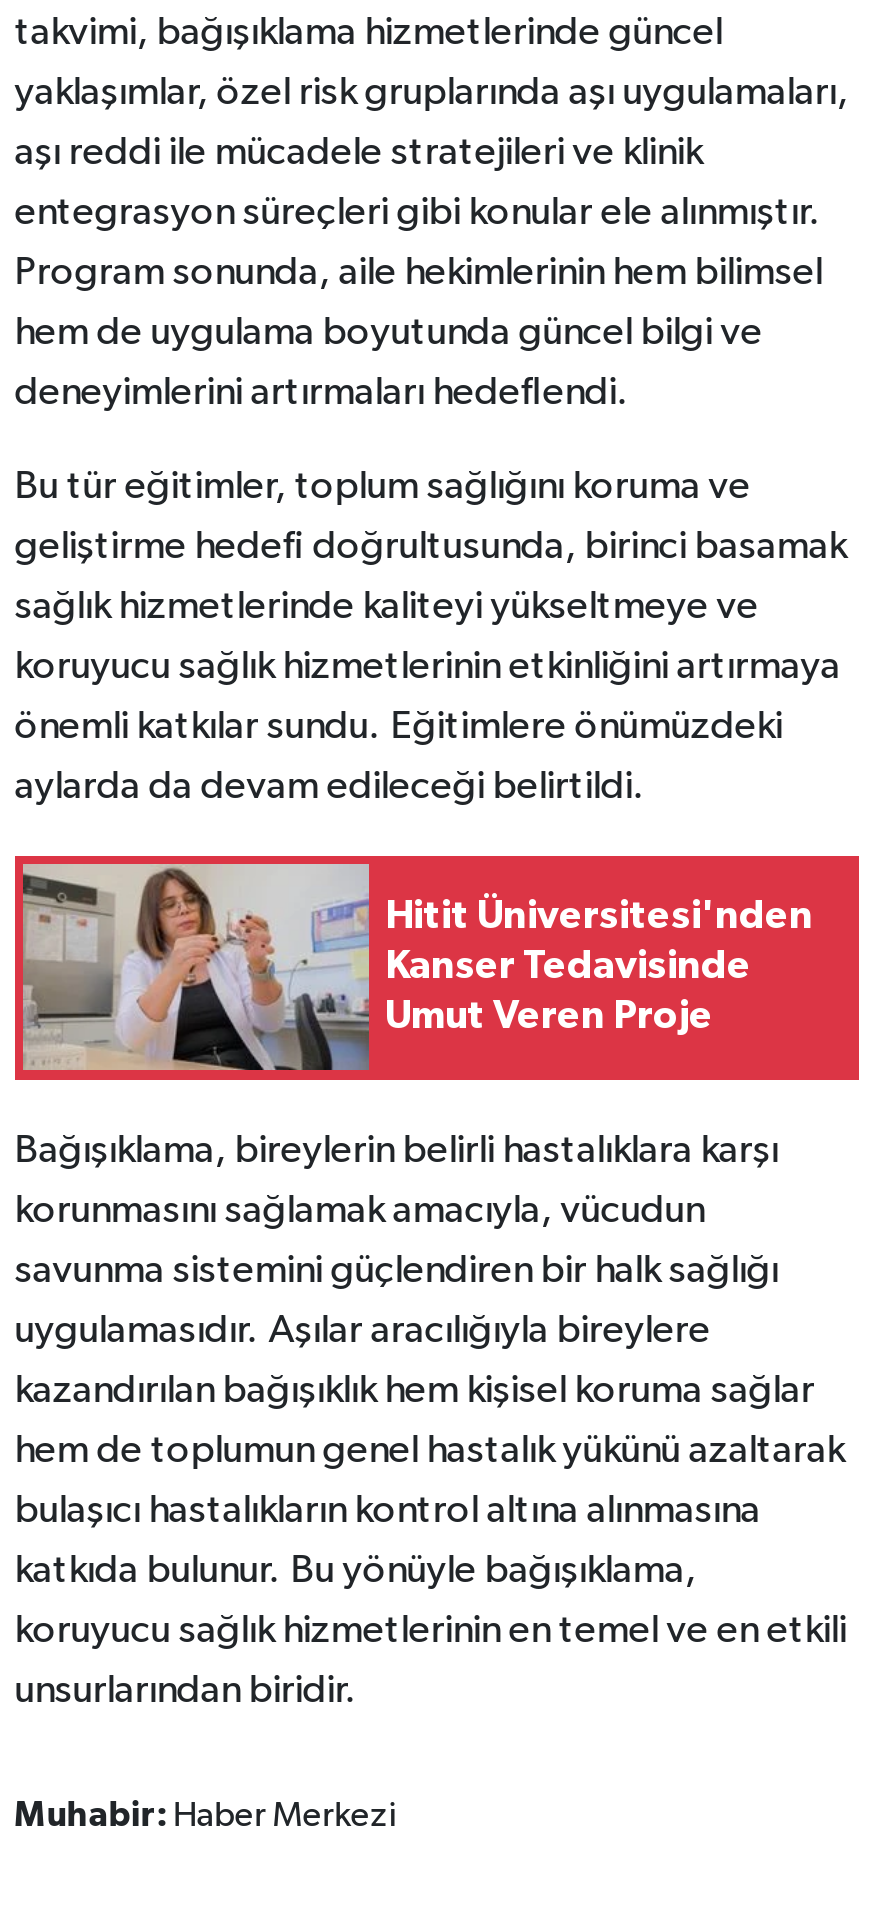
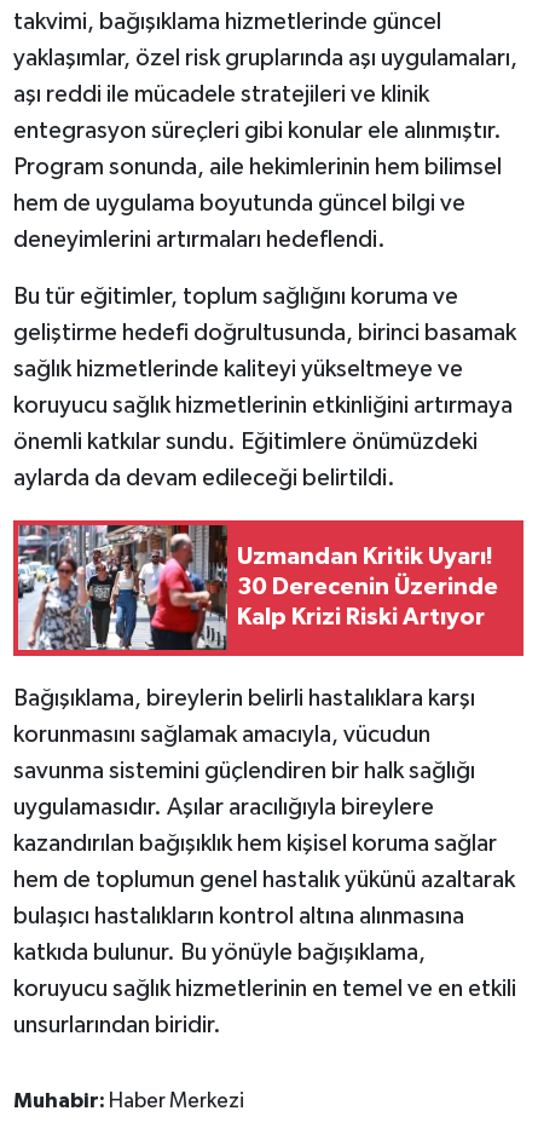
[21,862,813,1072] [image] | Hitit Üniversitesi'nden | Kanser Tedavisinde | Umut Veren Proje -> [17,524,498,651] [image] | Uzmandan Kritik Uyarı! | 30 Derecenin Üzerinde | Kalp Krizi Riski Artıyor

